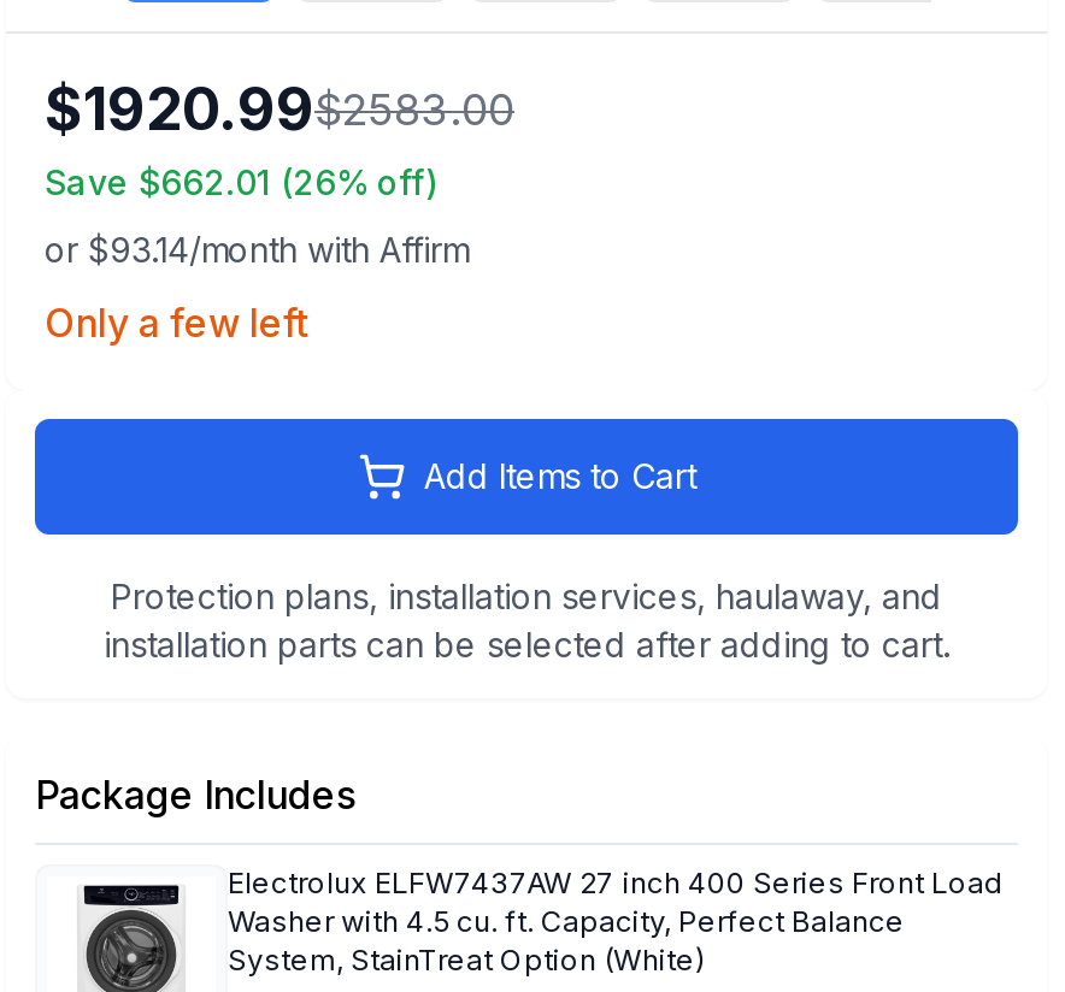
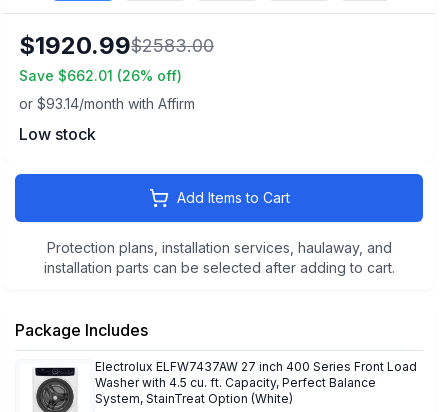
[45,299,307,347] Only a few left -> [19,124,96,144] Low stock

